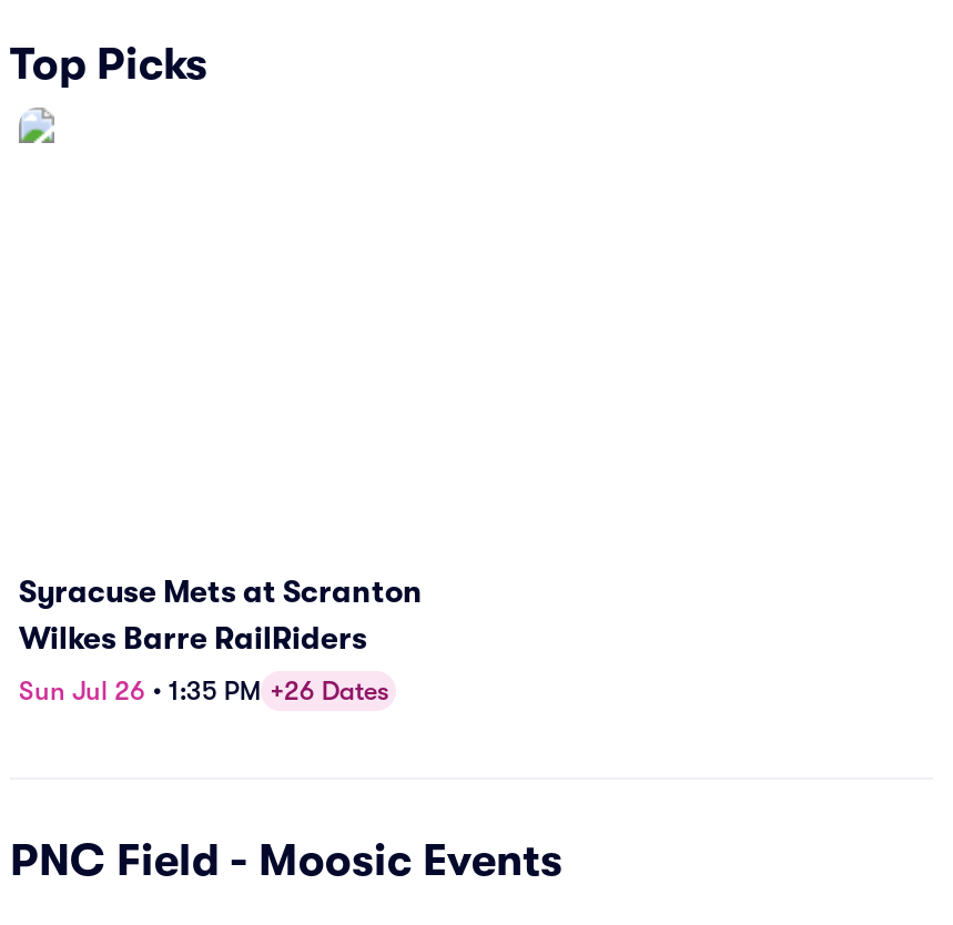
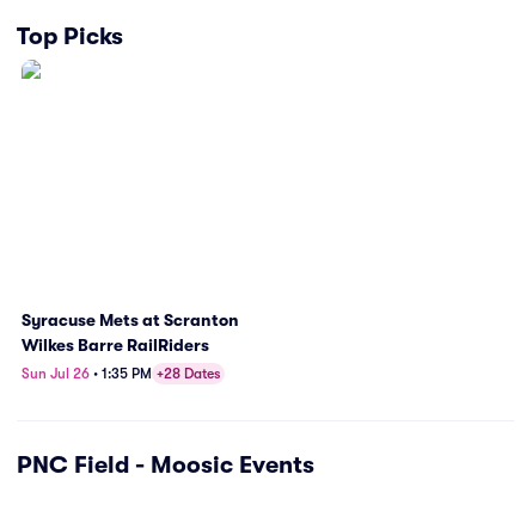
[19,675,388,707] Sun Jul 26 • 1:35 PM +26 Dates -> [22,365,220,382] Sun Jul 26 • 1:35 PM +28 Dates

